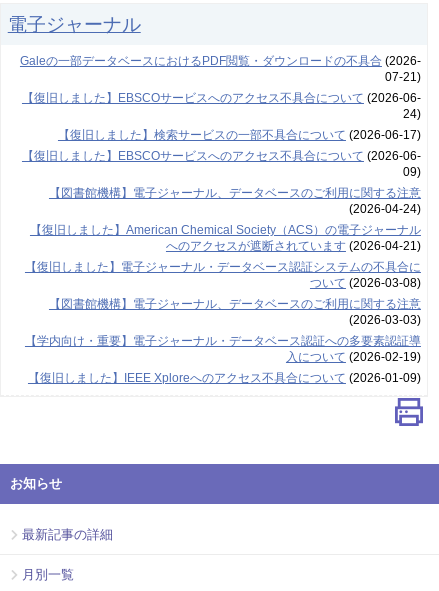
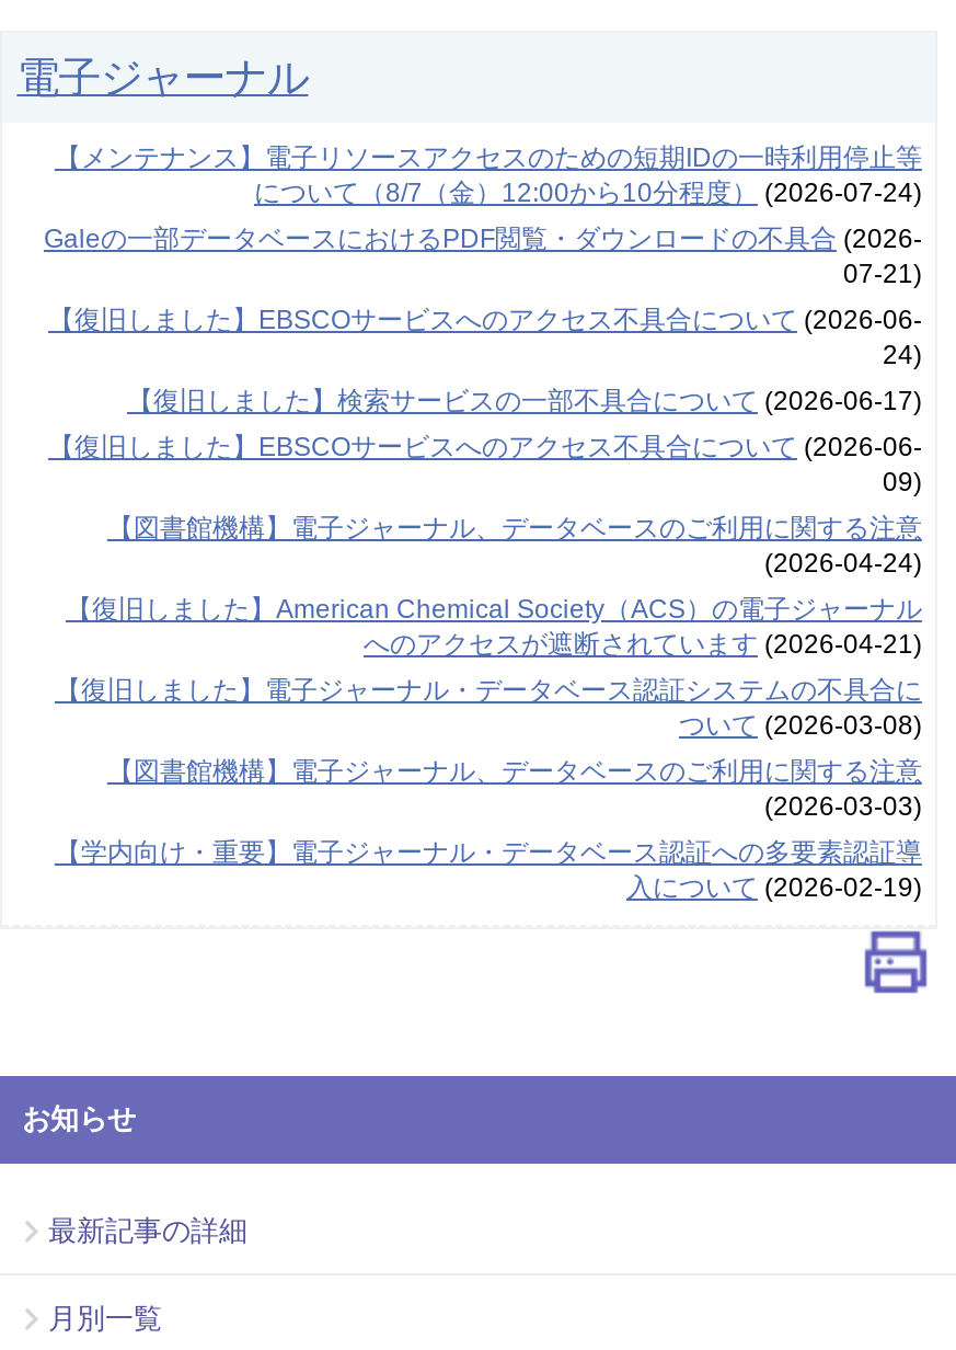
none -> [55,144,922,209] 【メンテナンス】電子リソースアクセスのための短期IDの一時利用停止等 | について（8/7（金）12:00から10分程度）(2026-07-24)
moved [20,54,421,364] -> [44,225,922,904]: Galeの一部データベースにおけるPDF閲覧・ダウンロードの不具合(2026- | 07-21) | 【復旧しました】EBSCOサービスへのアクセス不具合について(2026-06- | ... | 【学内向け・重要】電子ジャーナル・データベース認証への多要素認証導 | 入について(2026-02-19)
[28,371,421,385] 【復旧しました】IEEE Xploreへのアクセス不具合について(2026-01-09) -> none

